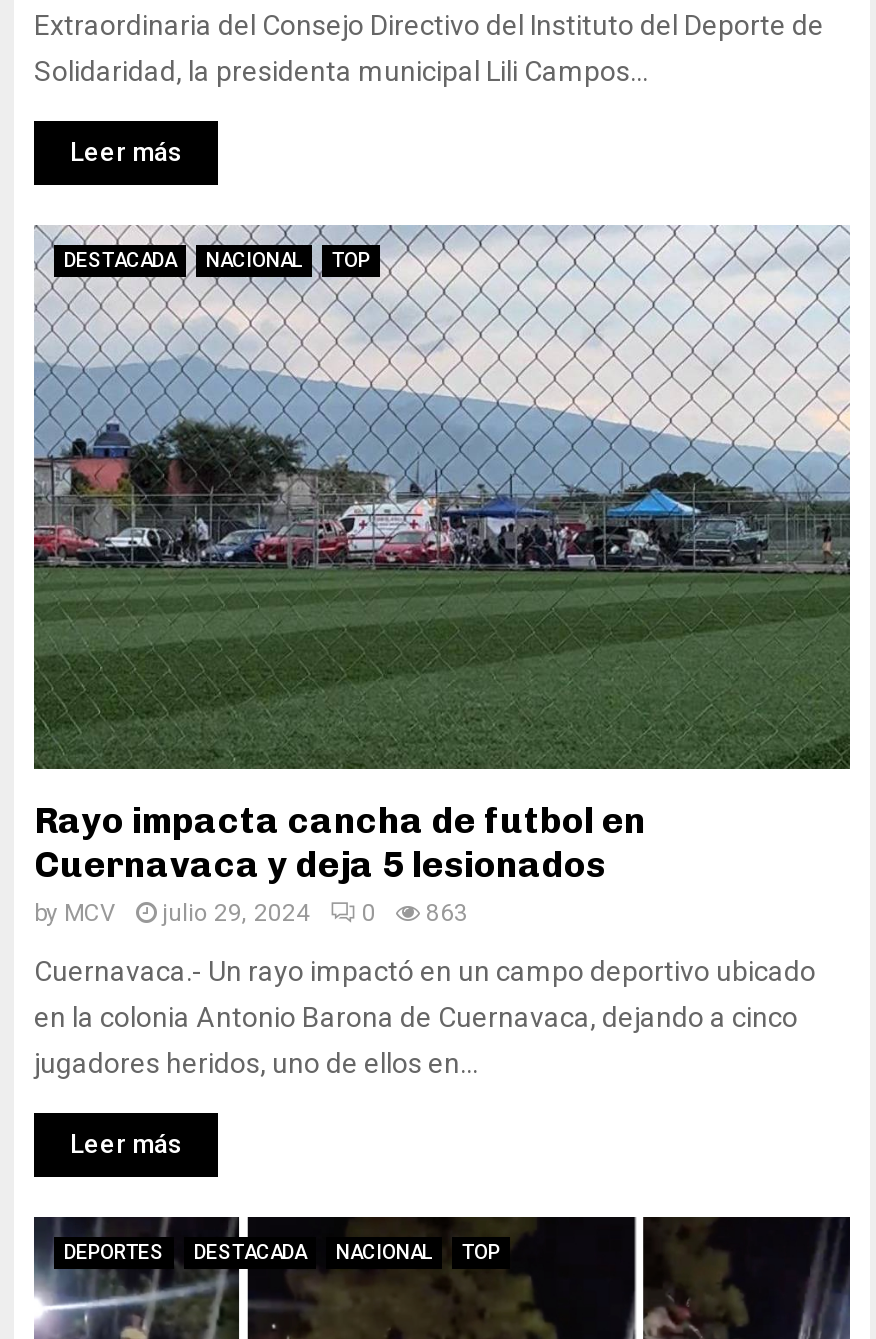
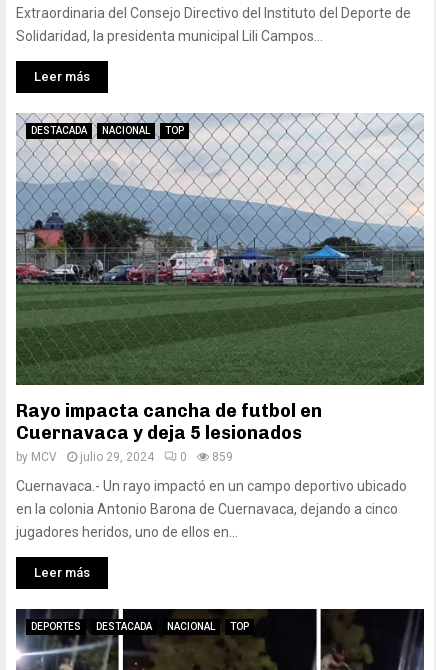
[34,899,468,927] by MCV julio 29, 2024 0 863 -> [16,450,233,464] by MCV julio 29, 2024 0 859

